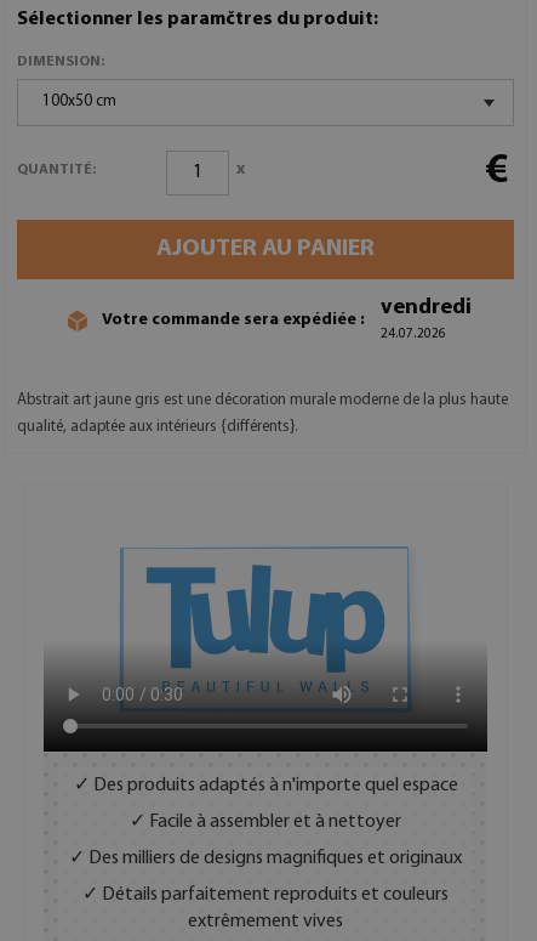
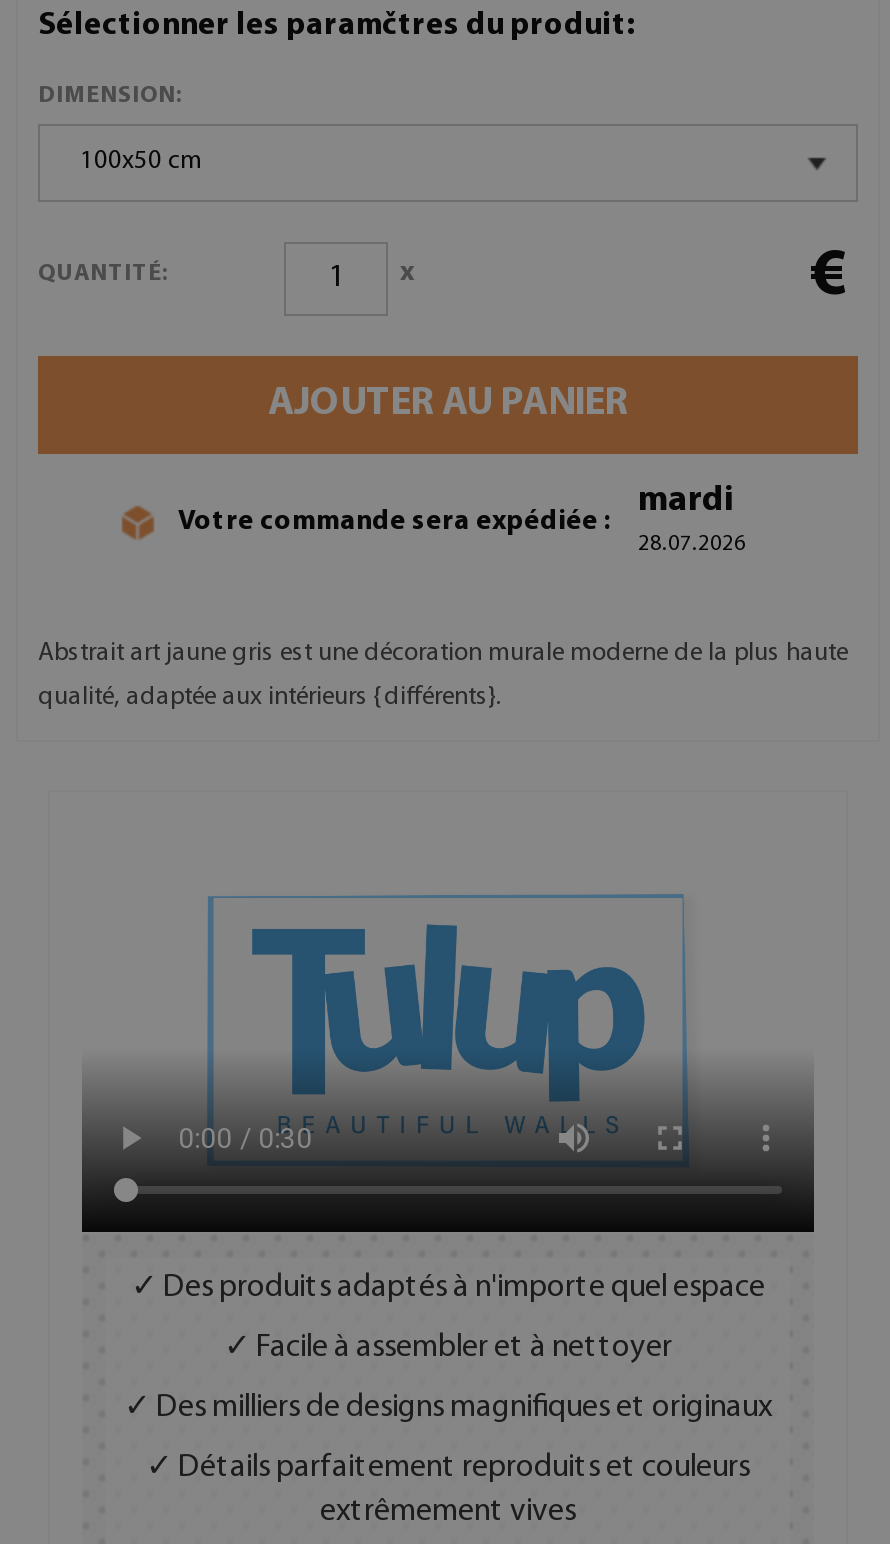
[381,296,472,341] vendredi | 24.07.2026 -> [638,481,746,555] mardi | 28.07.2026

